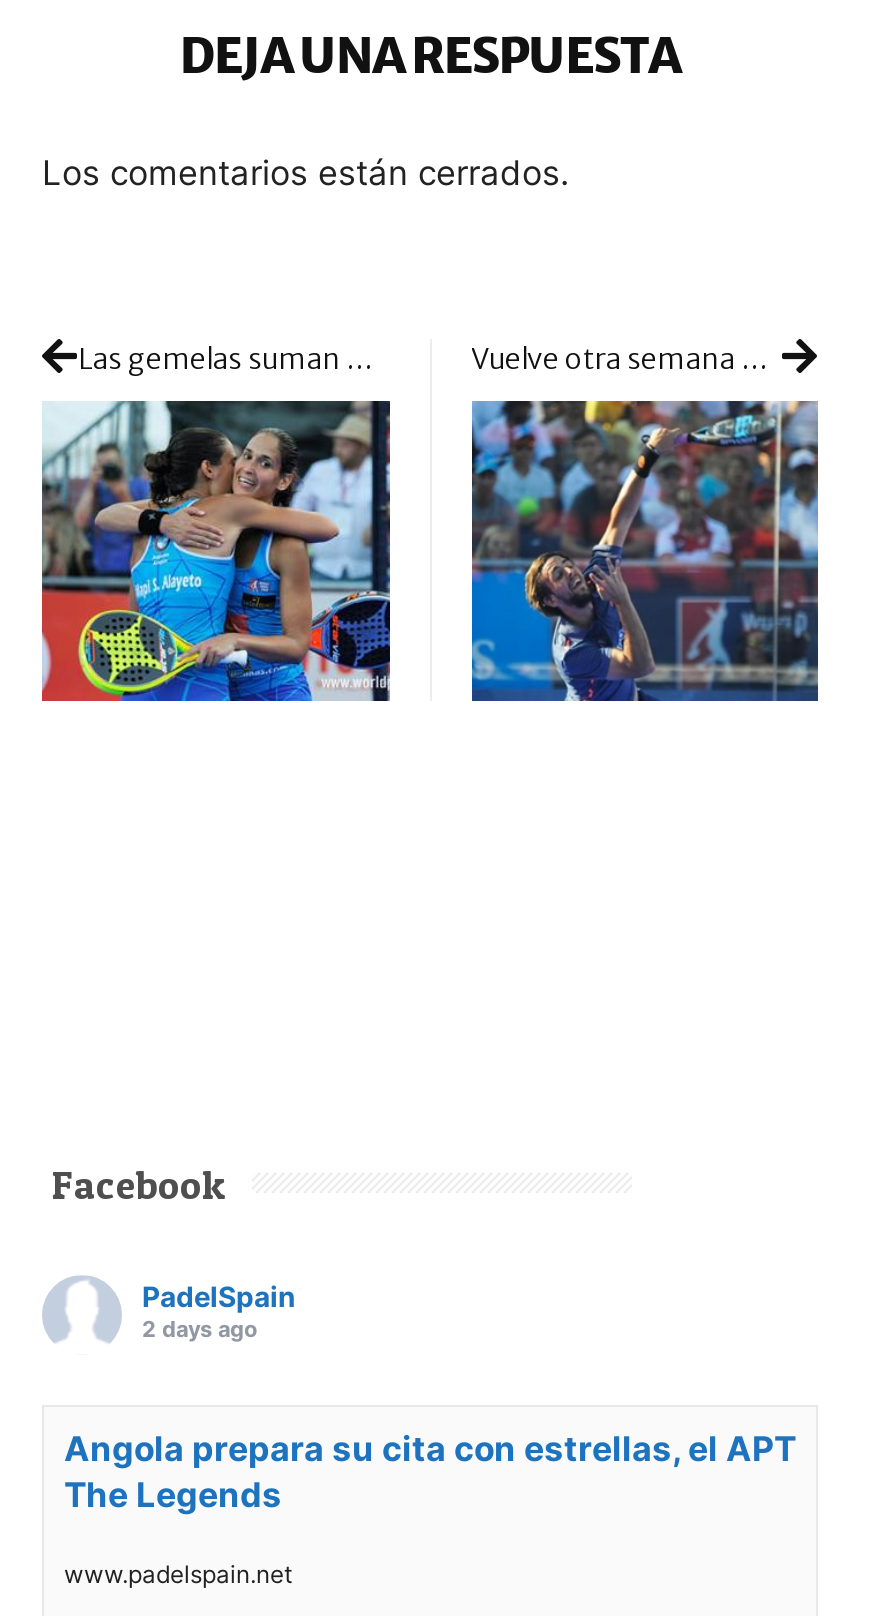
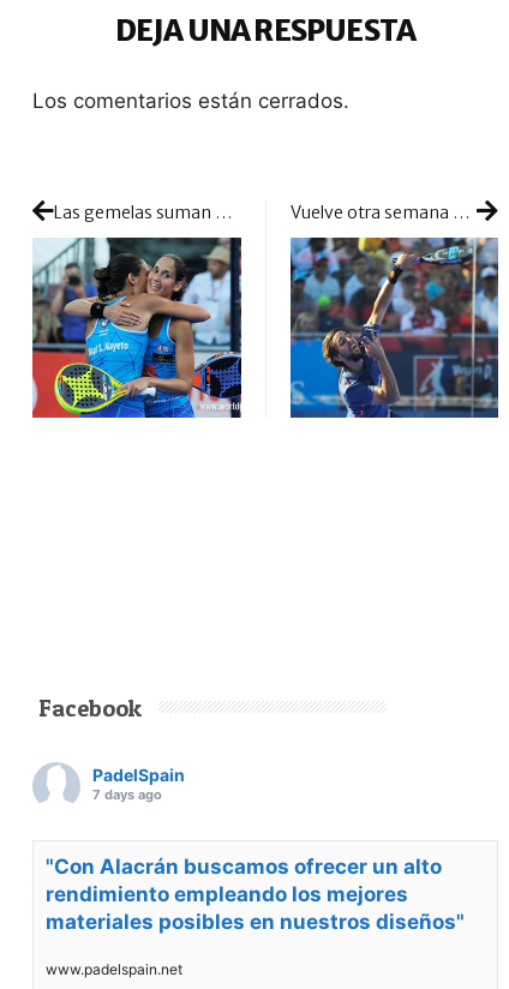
[142,1314,258,1342] 2 days ago -> [92,786,162,802] 7 days ago
[64,1428,796,1514] Angola prepara su cita con estrellas, el APT | The Legends -> [46,854,465,933] "Con Alacrán buscamos ofrecer un alto | rendimiento empleando los mejores | materiales posibles en nuestros diseños"

